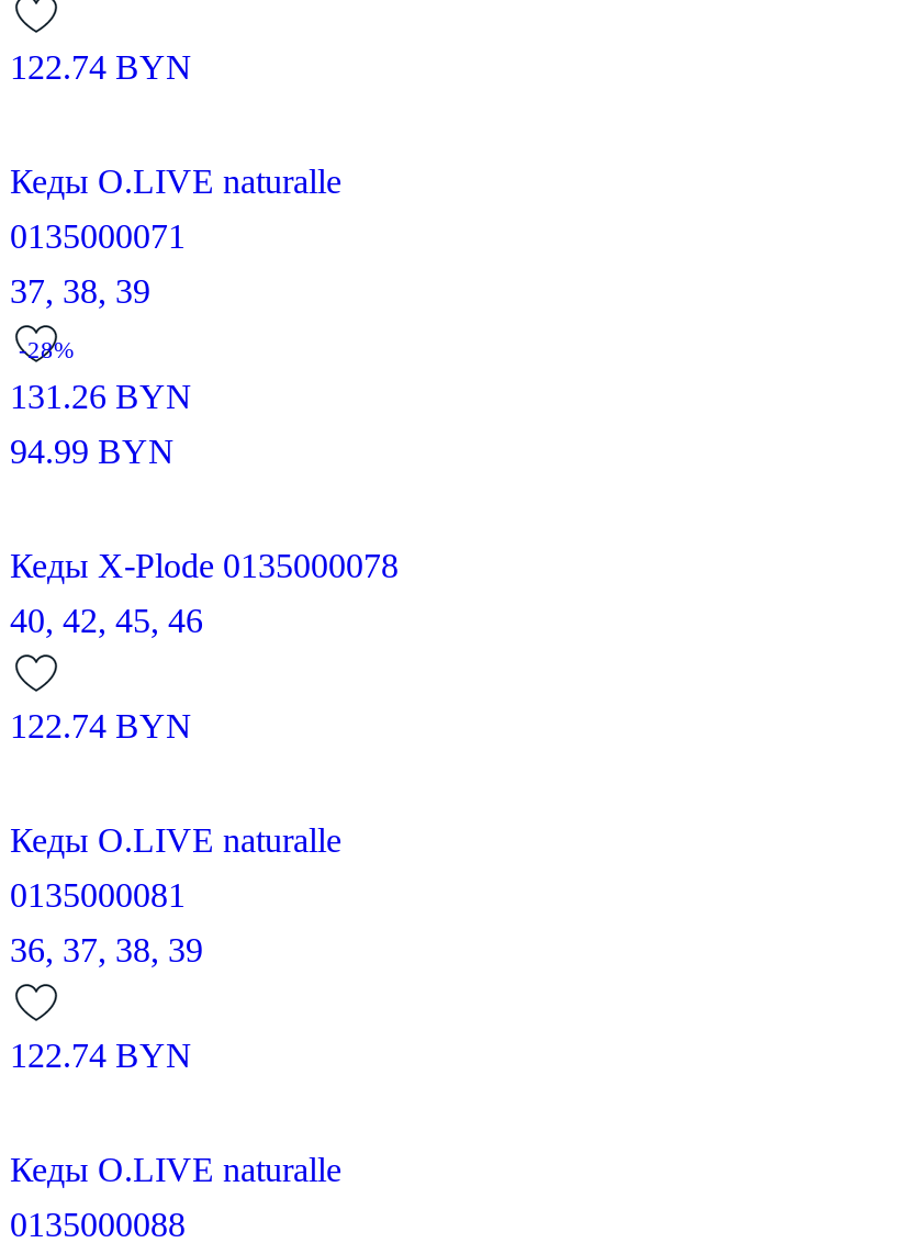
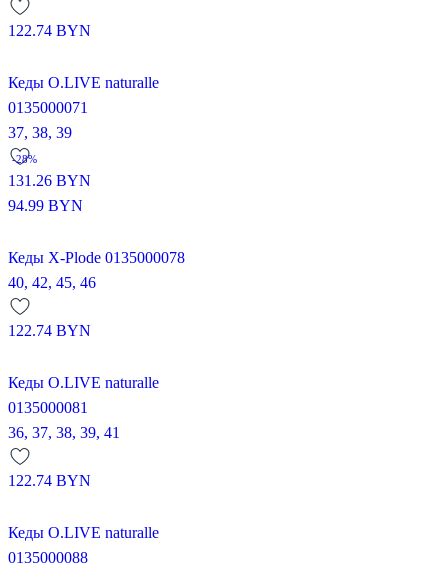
[10,932,203,969] 36, 37, 38, 39 -> [8,424,120,441] 36, 37, 38, 39, 41

